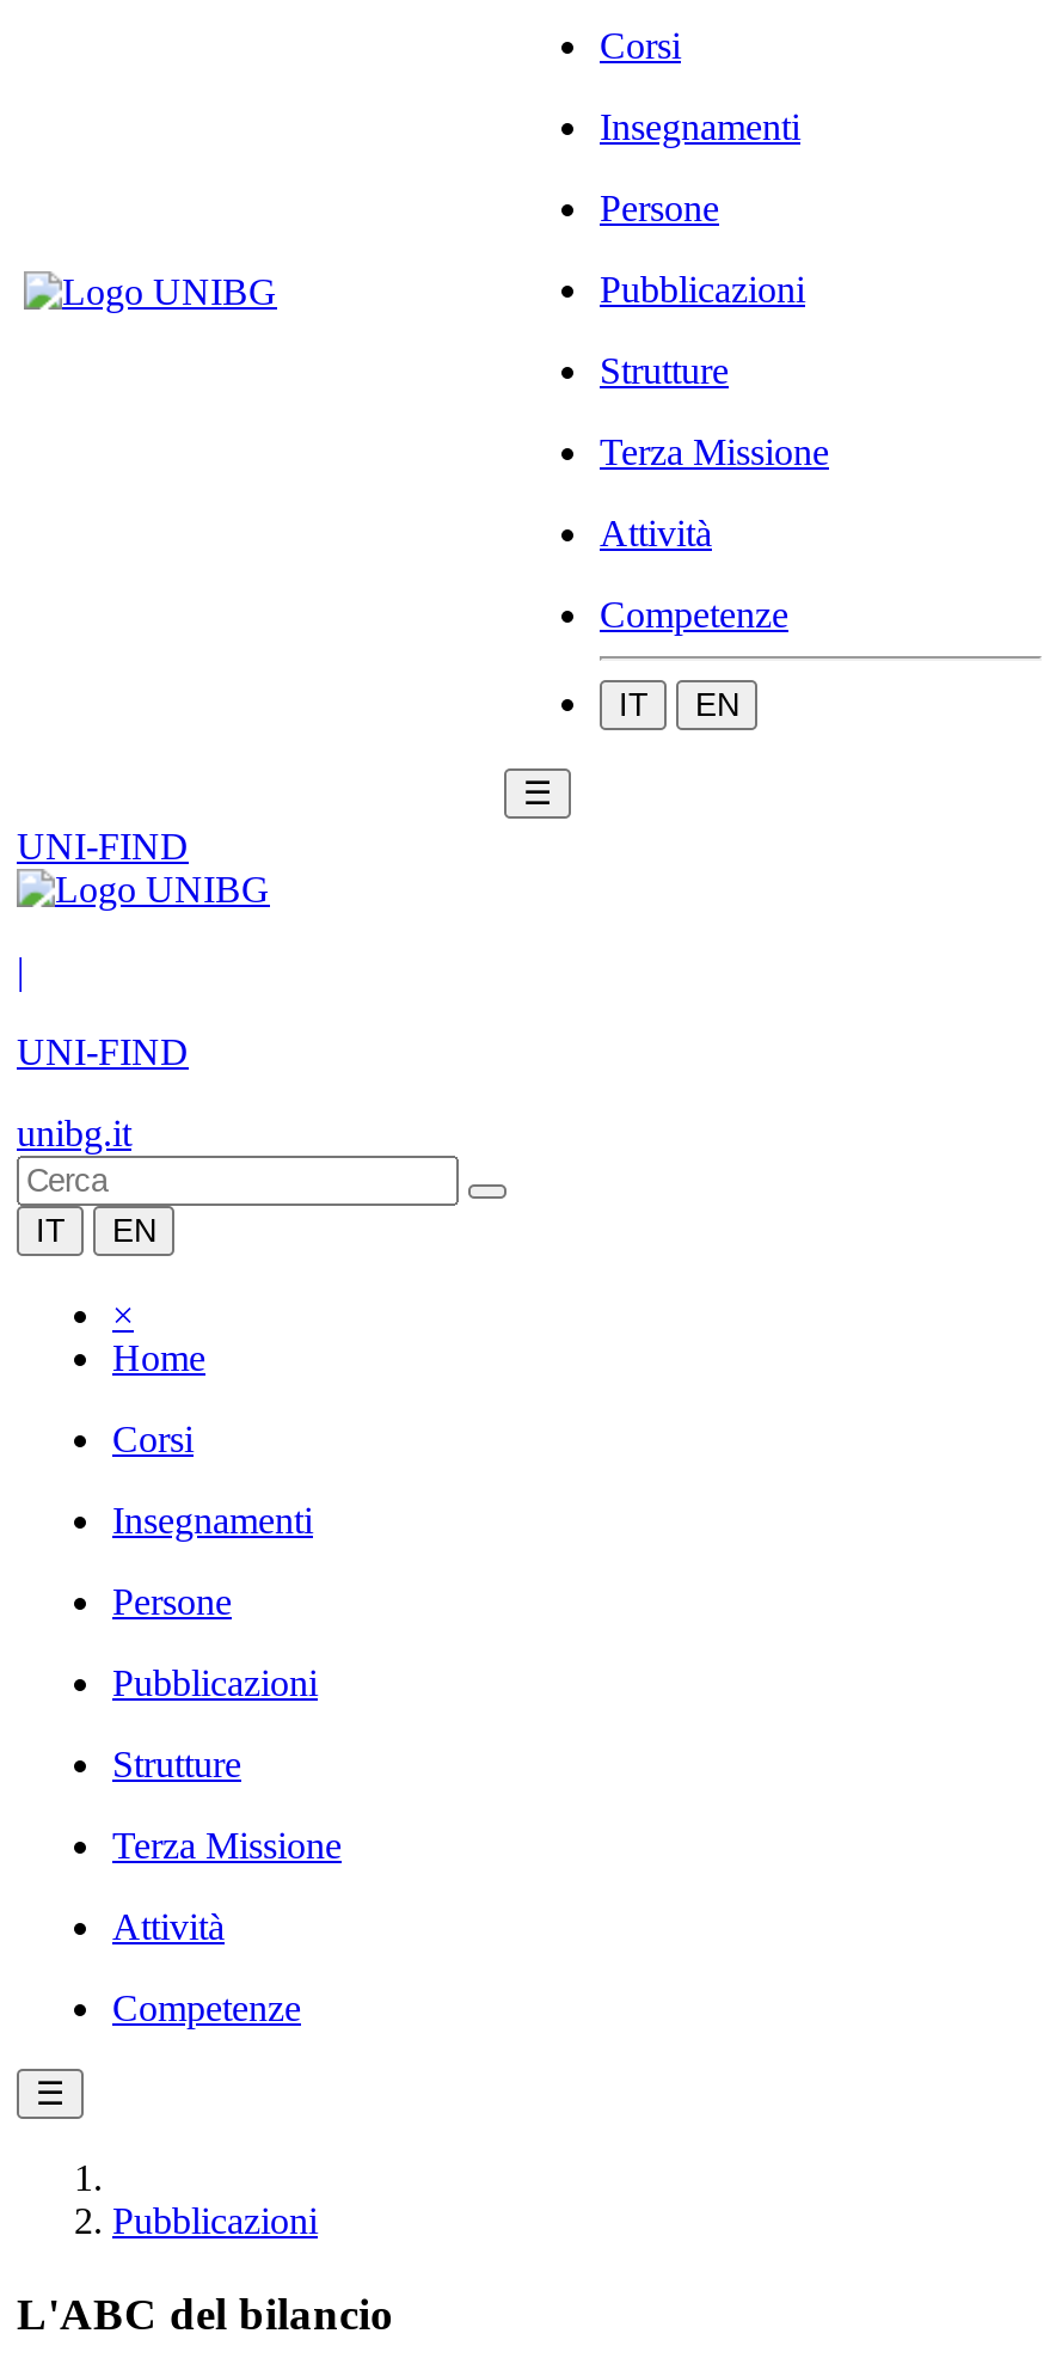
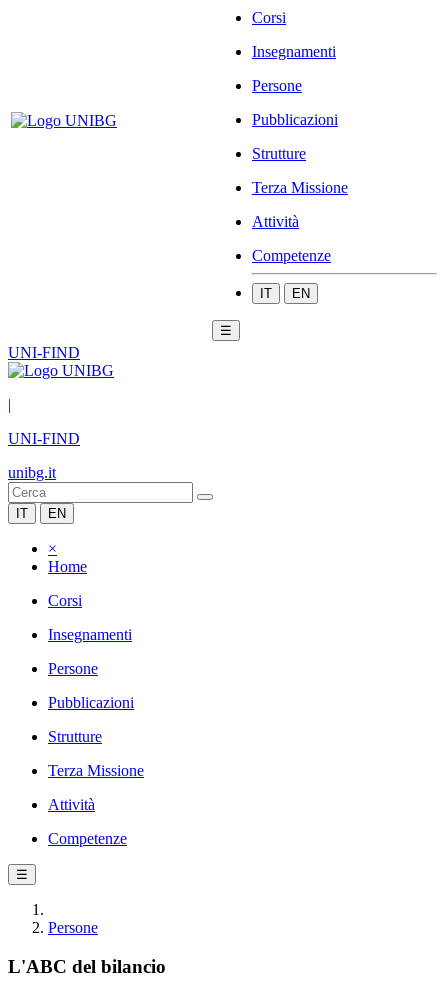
[112,2200,318,2241] Pubblicazioni -> [48,919,98,936] Persone

